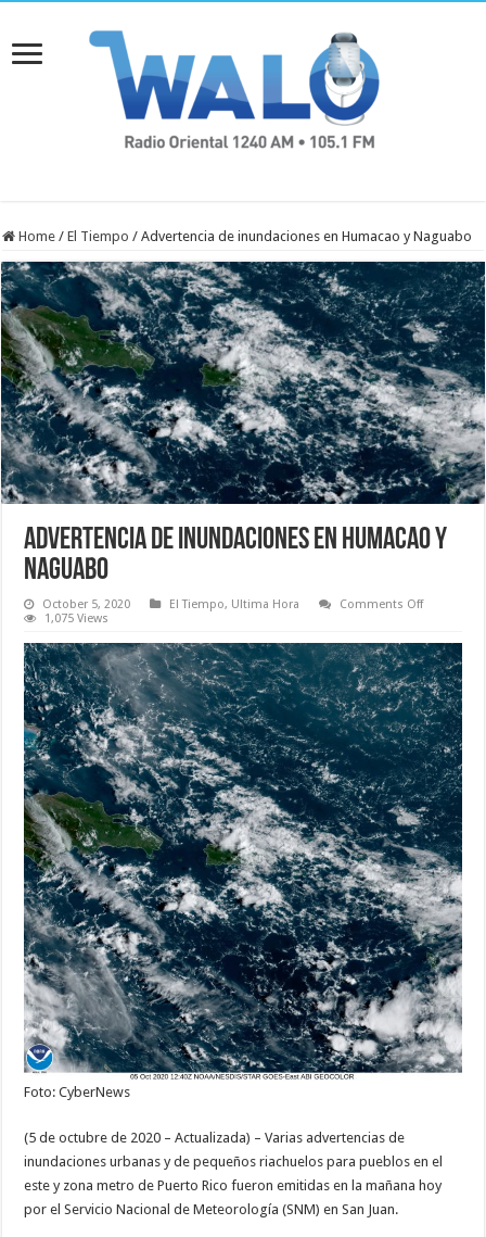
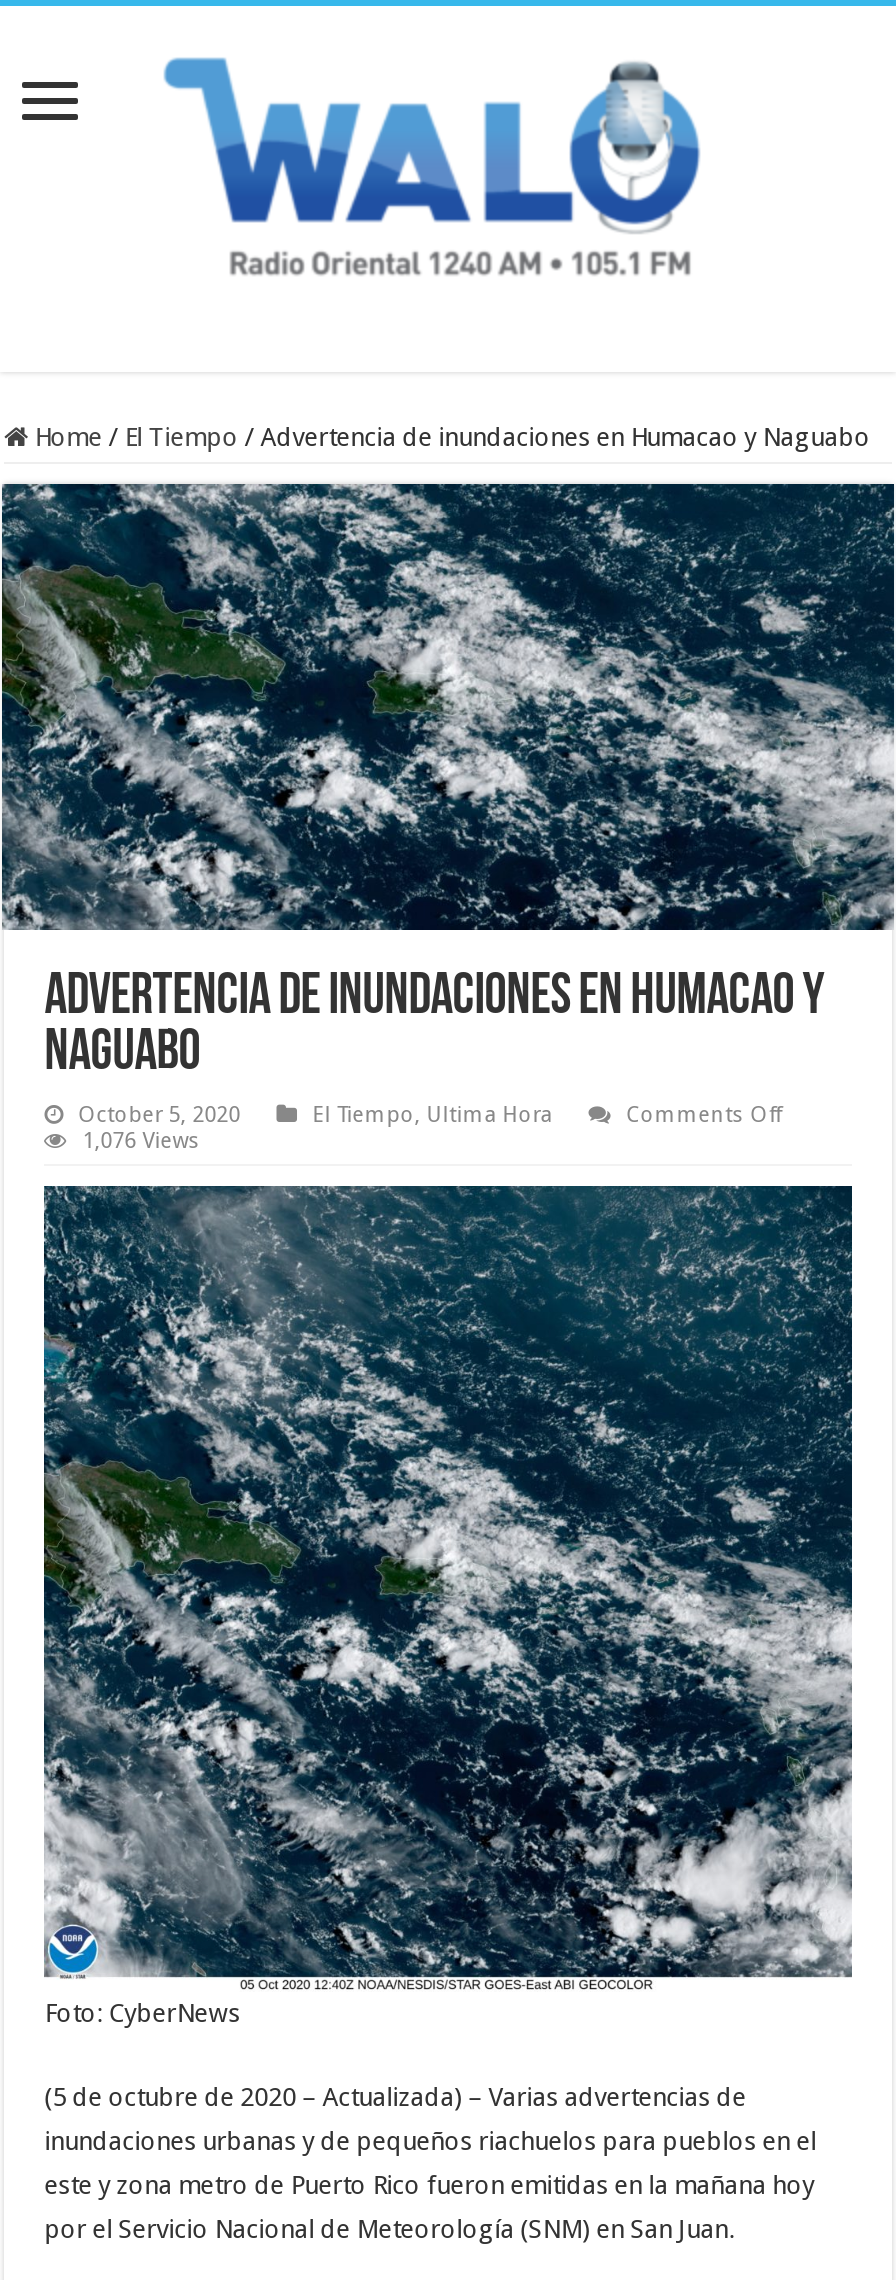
[45,611,109,625] 1,075 Views -> [82,1128,200,1154] 1,076 Views

